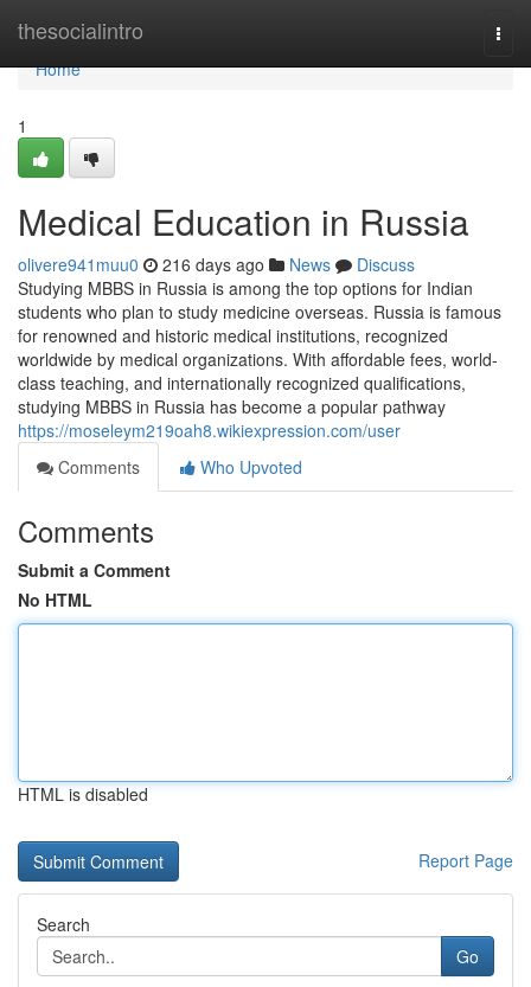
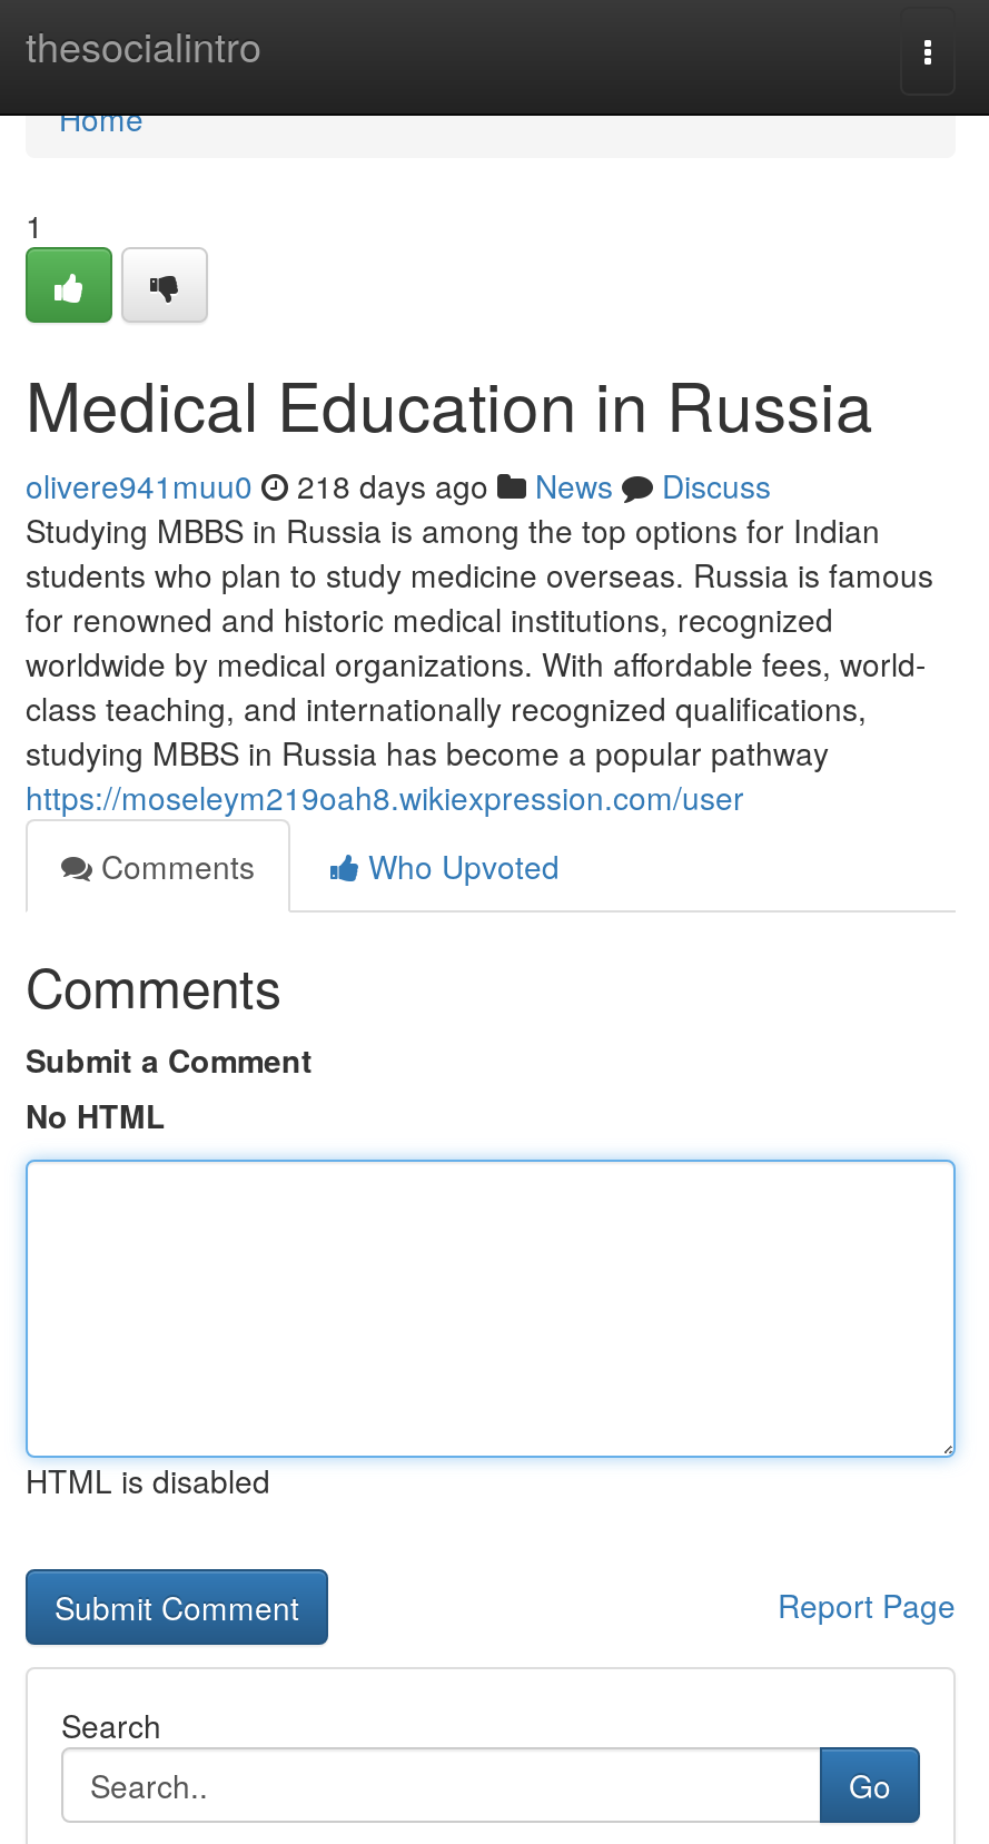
[18,252,415,276] olivere941muu0 216 days ago News Discuss -> [26,463,771,507] olivere941muu0 218 days ago News Discuss

